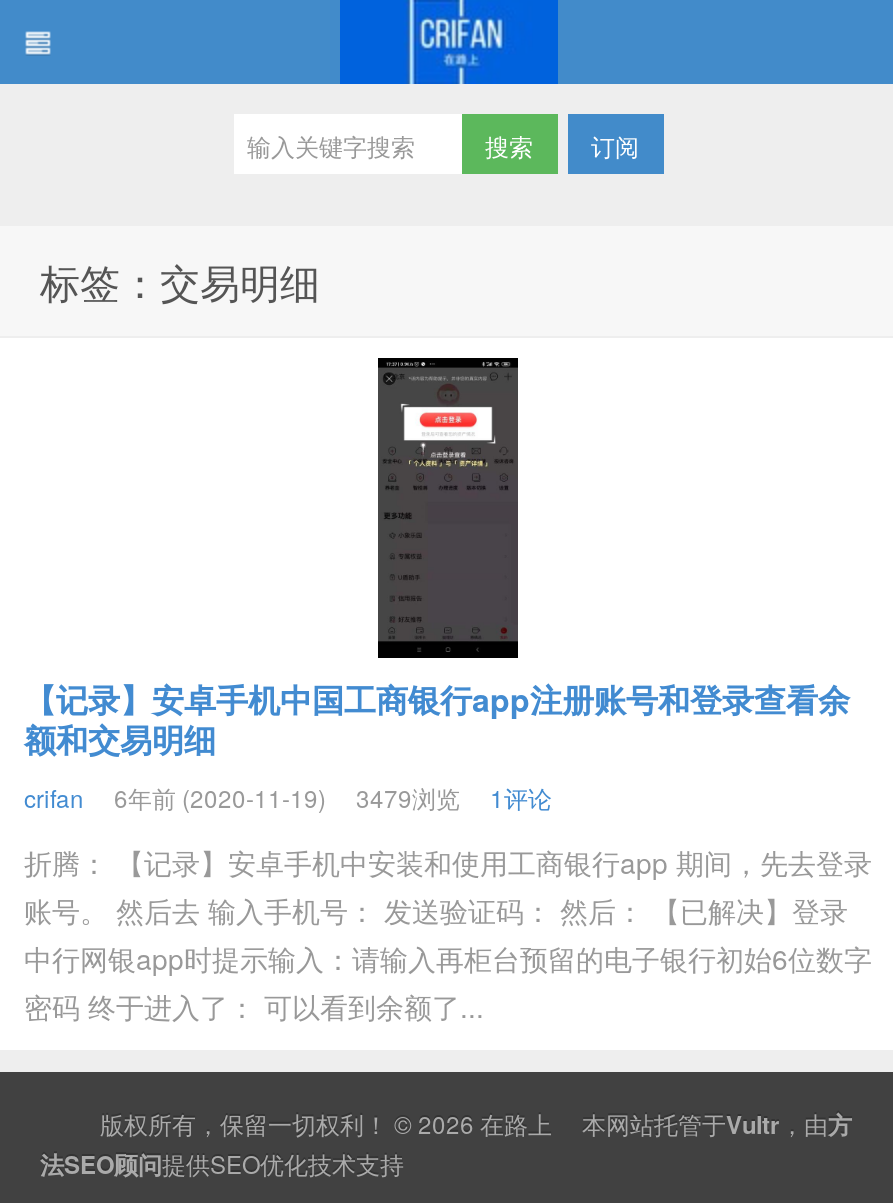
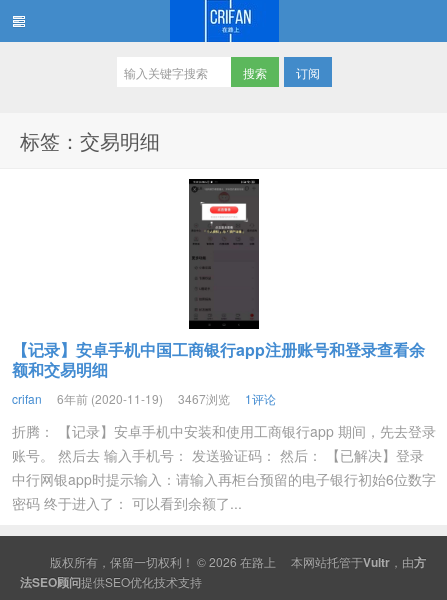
[24,780,552,814] crifan 6年前 (2020-11-19) 3479浏览 1评论 -> [12,390,276,407] crifan 6年前 (2020-11-19) 3467浏览 1评论

